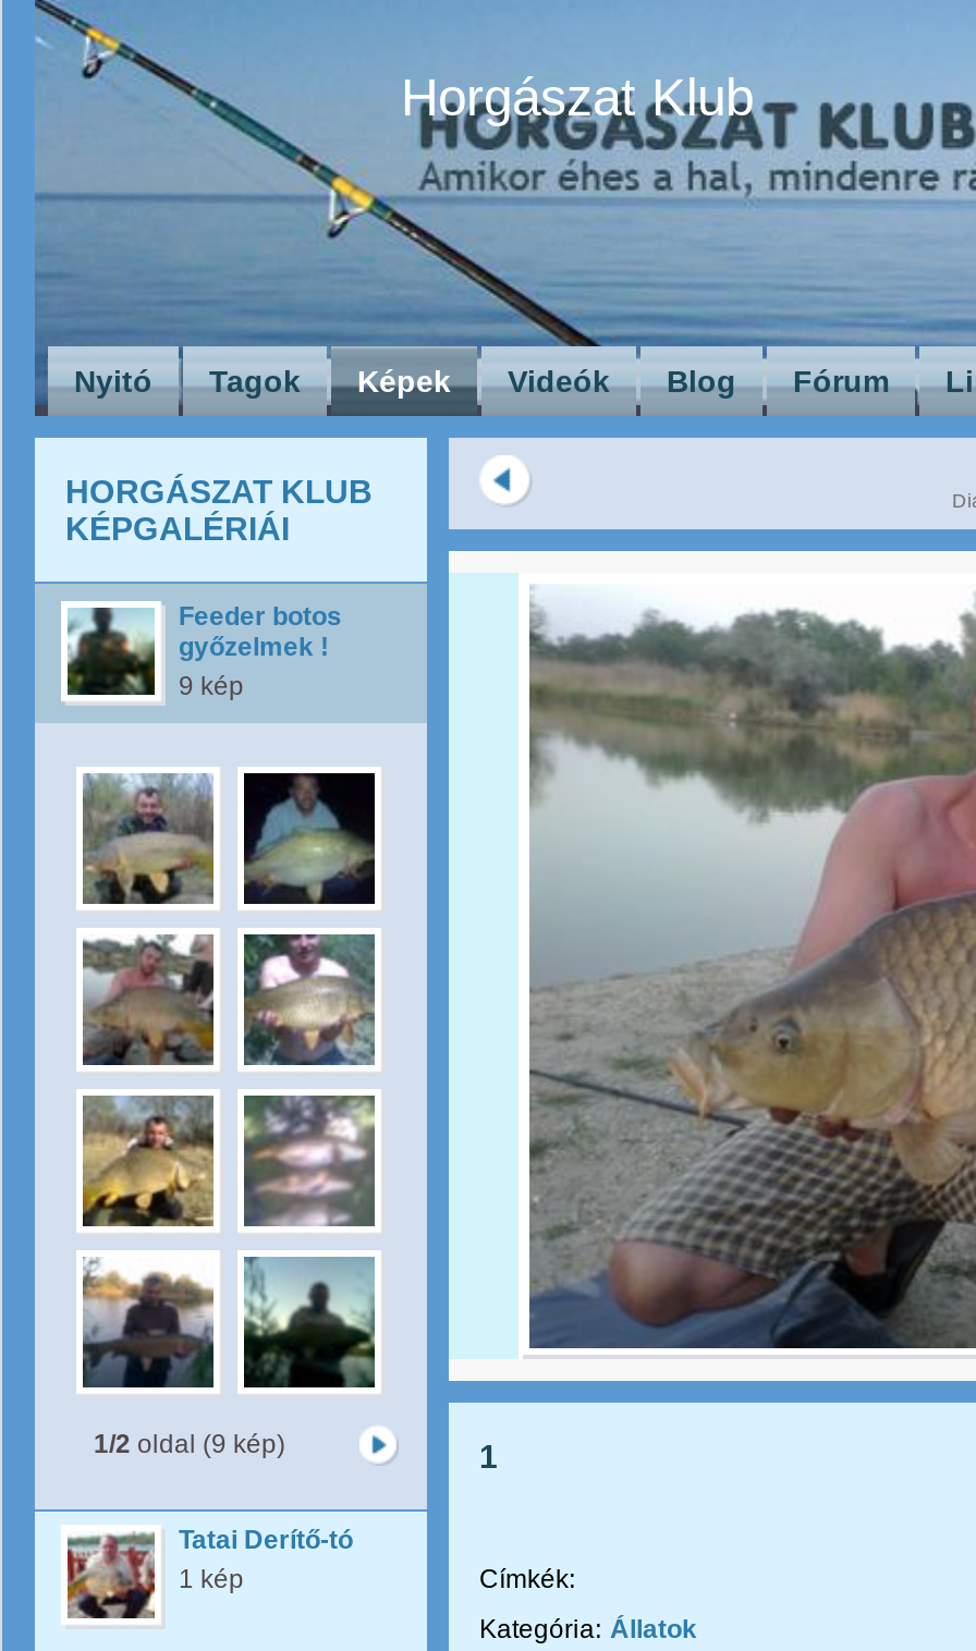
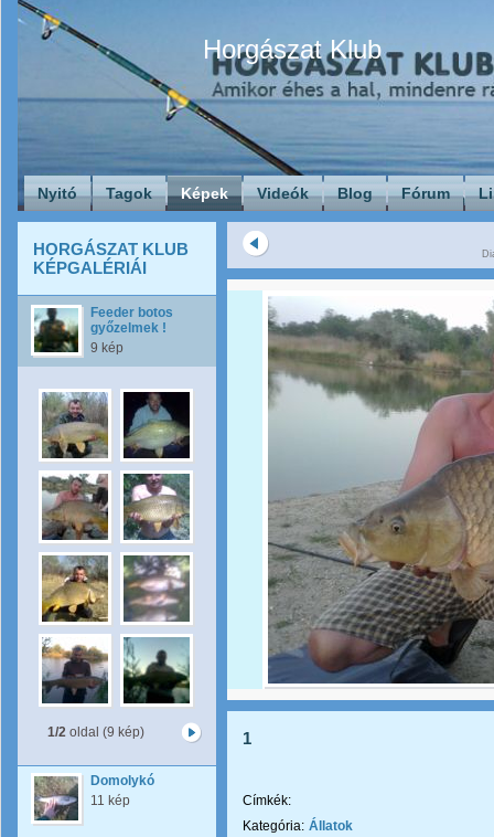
[65,1525,353,1621] [image] | Tatai Derítő-tó | 1 kép -> [34,773,154,822] [image] | Domolykó | 11 kép

